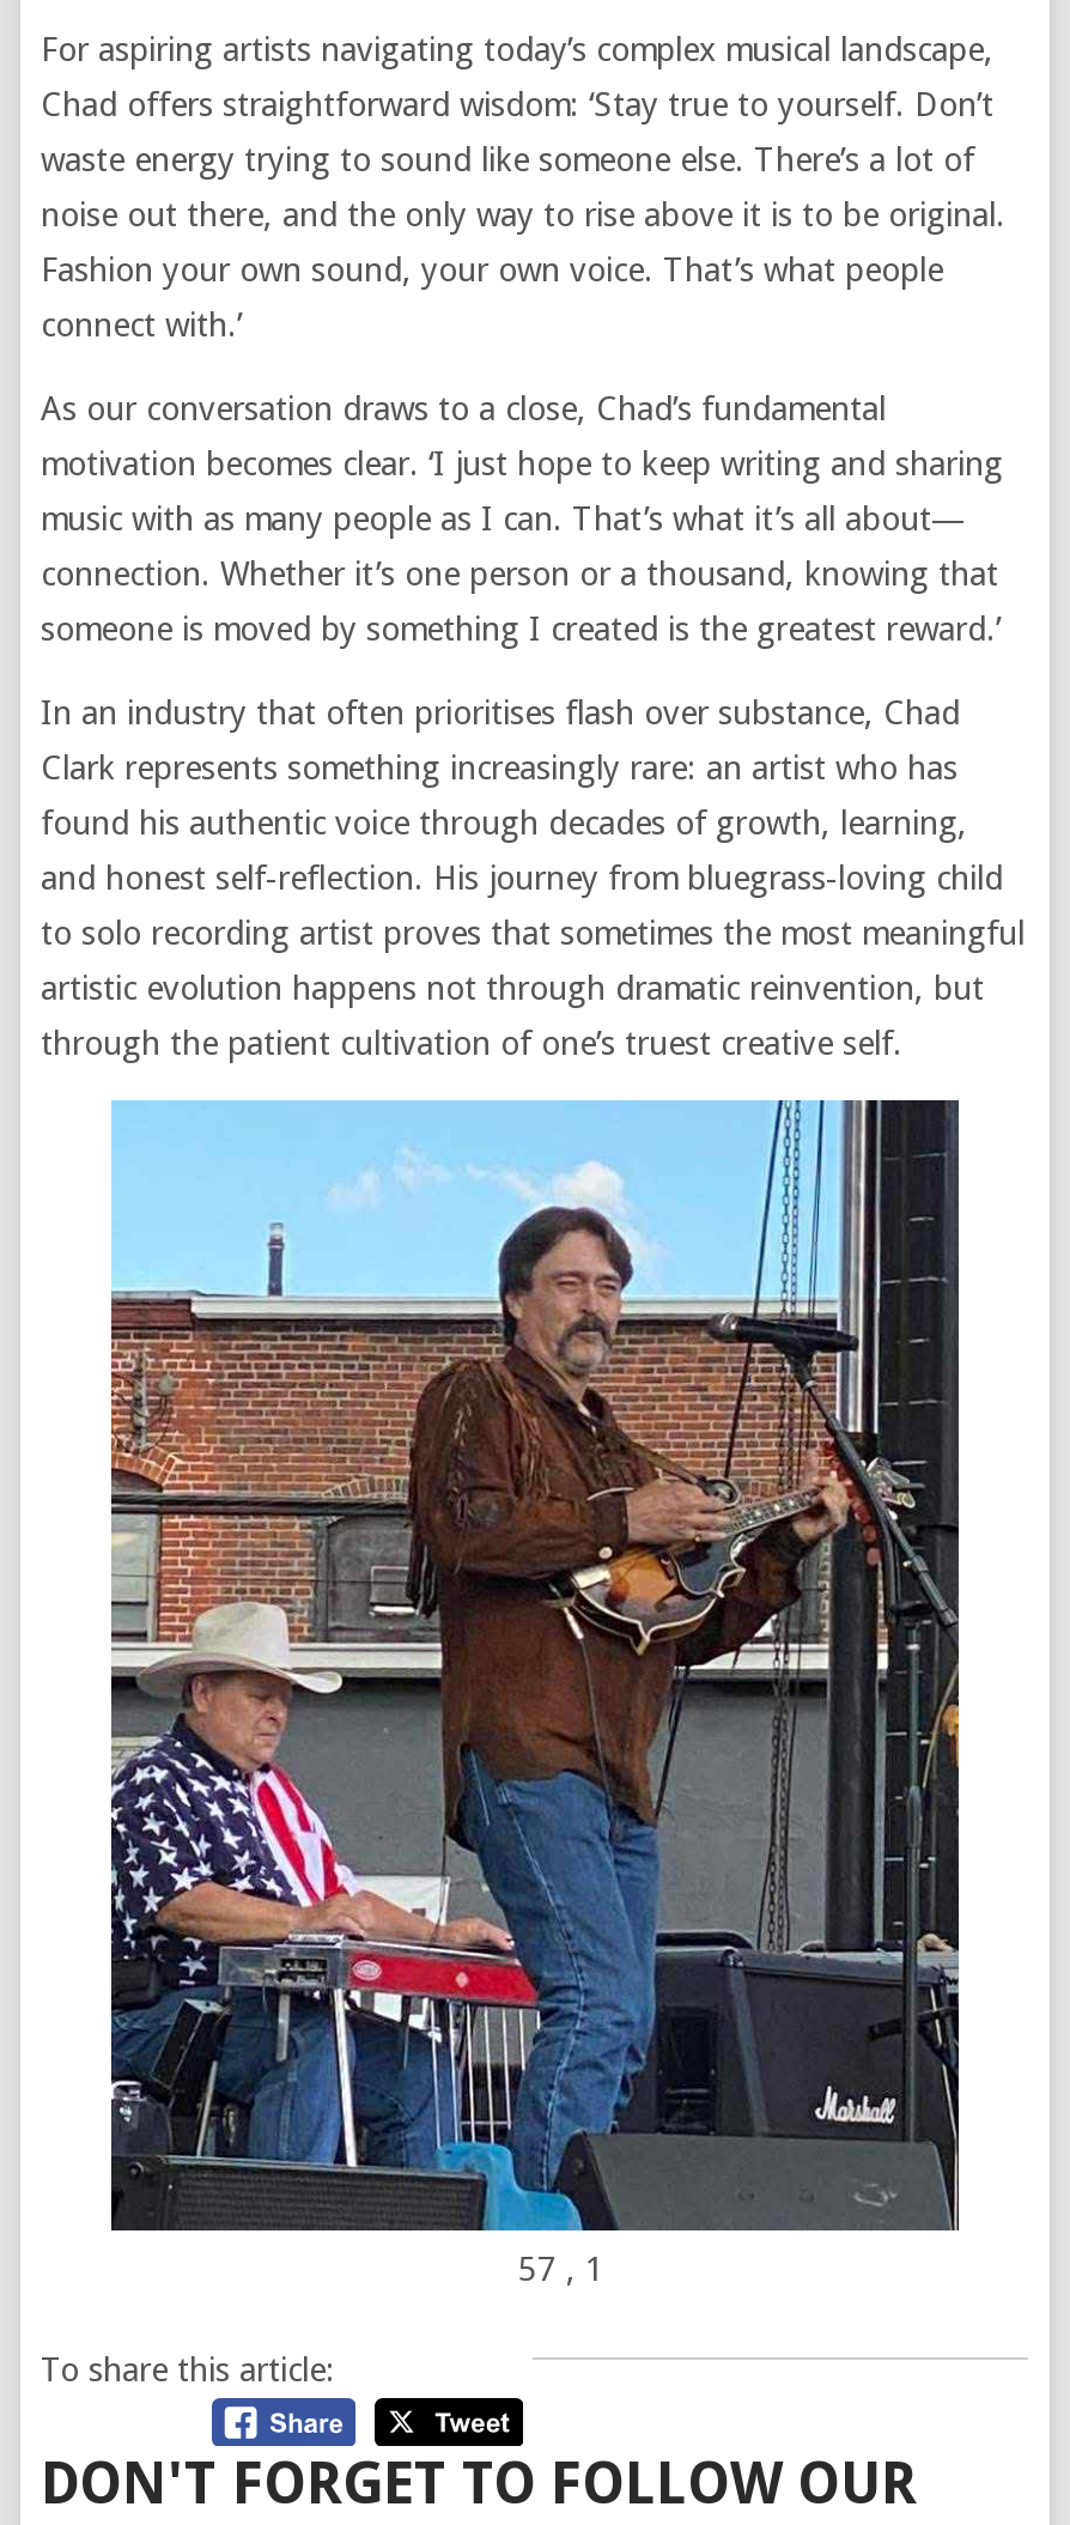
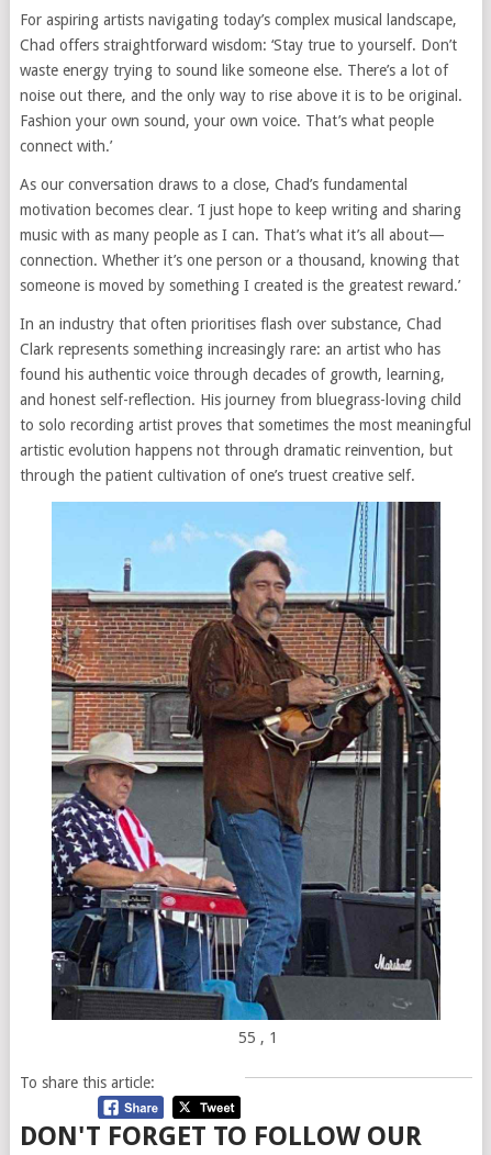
[509,2249,604,2287] 57, 1 -> [234,1028,278,1046] 55, 1

